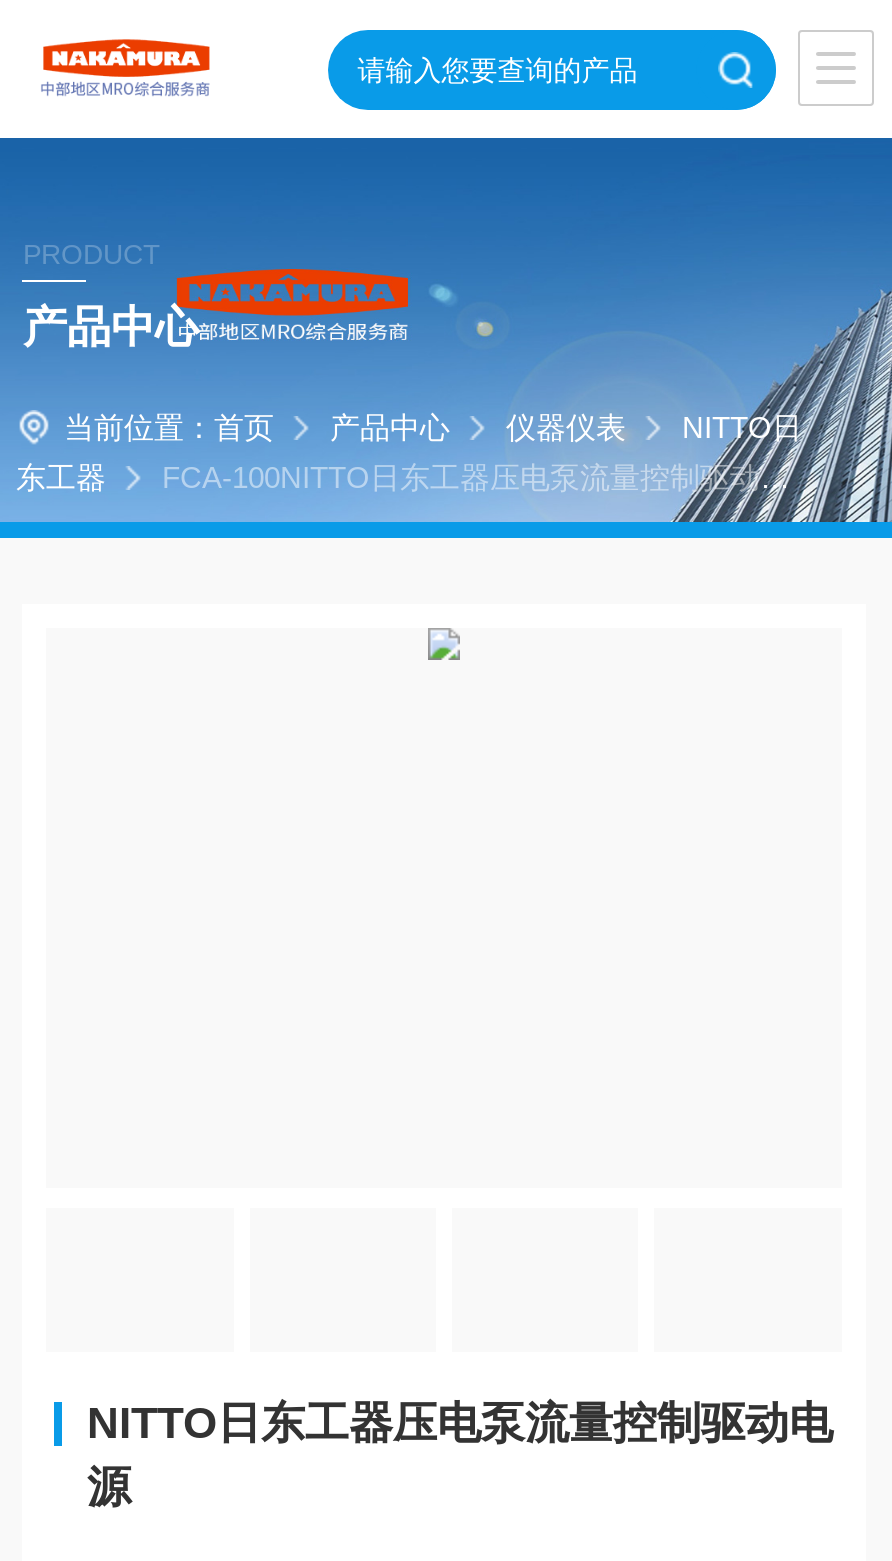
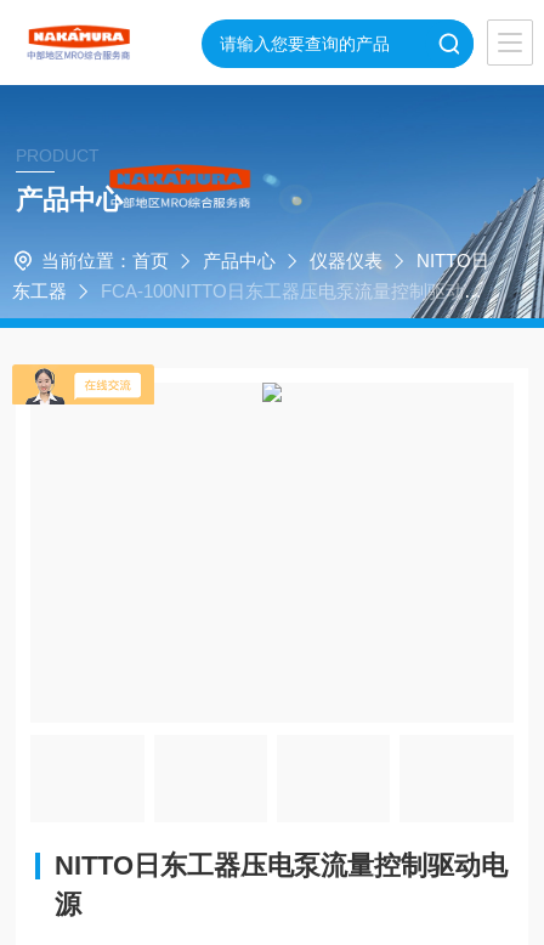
none -> [11,363,155,406] [image]

